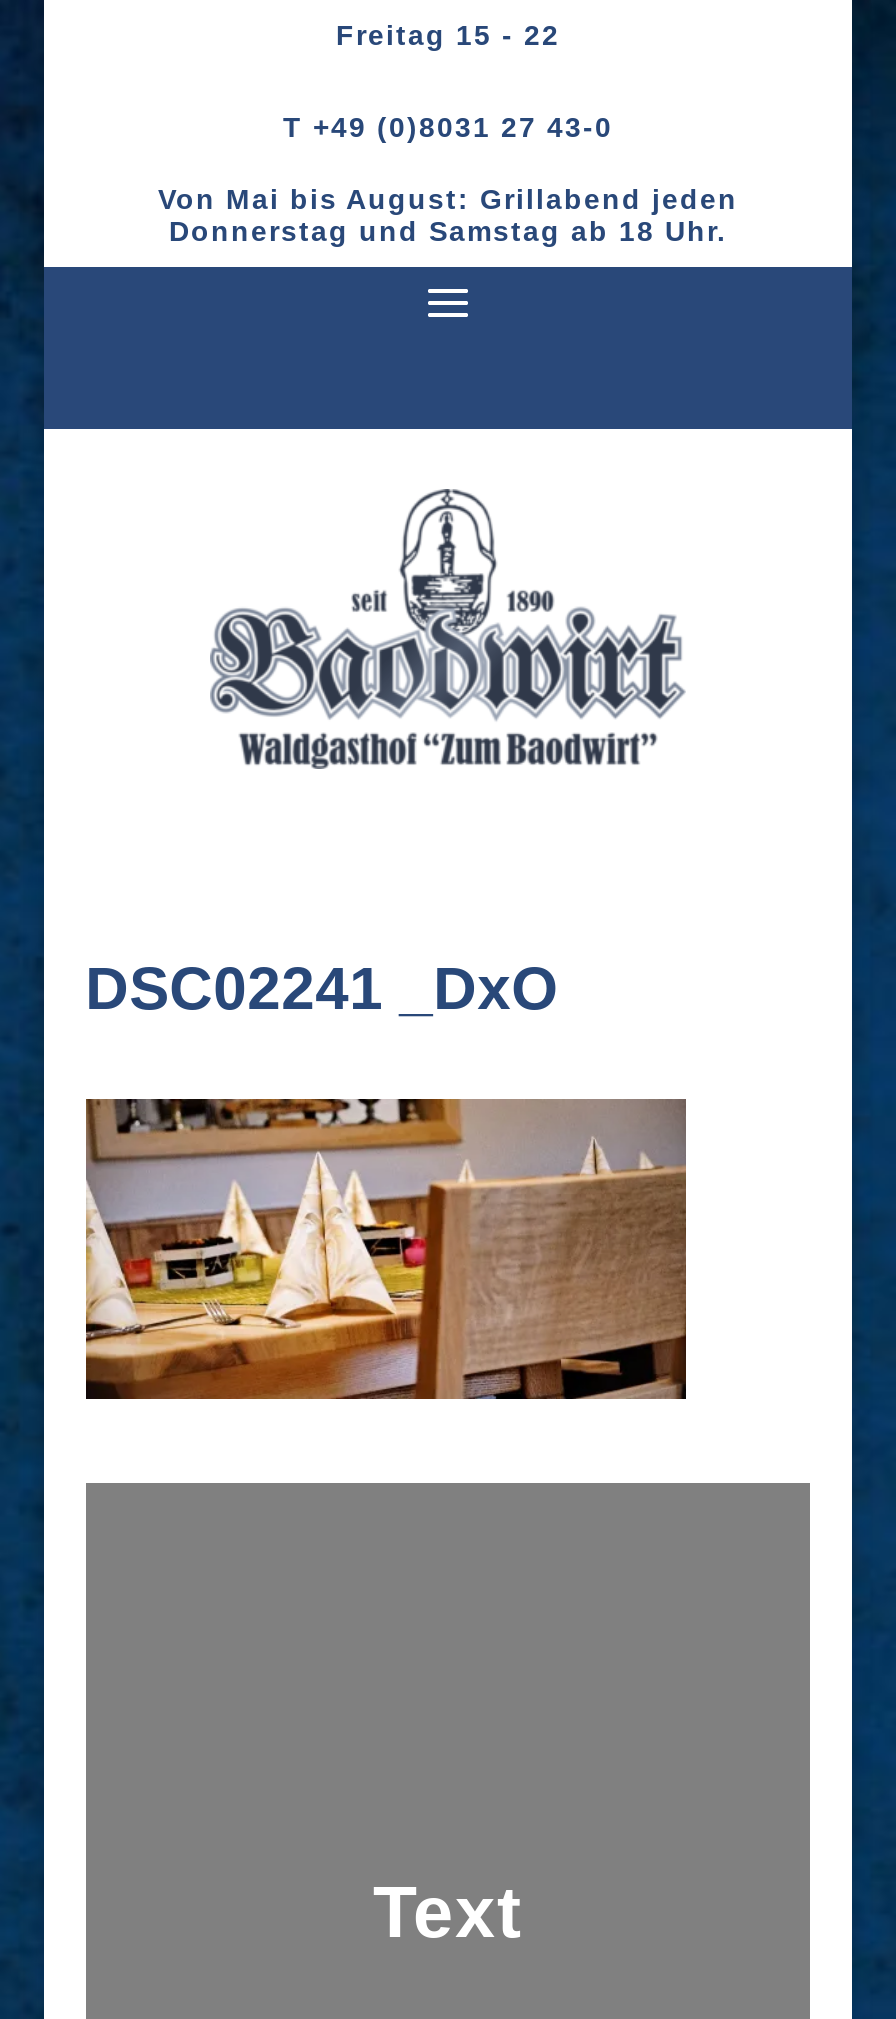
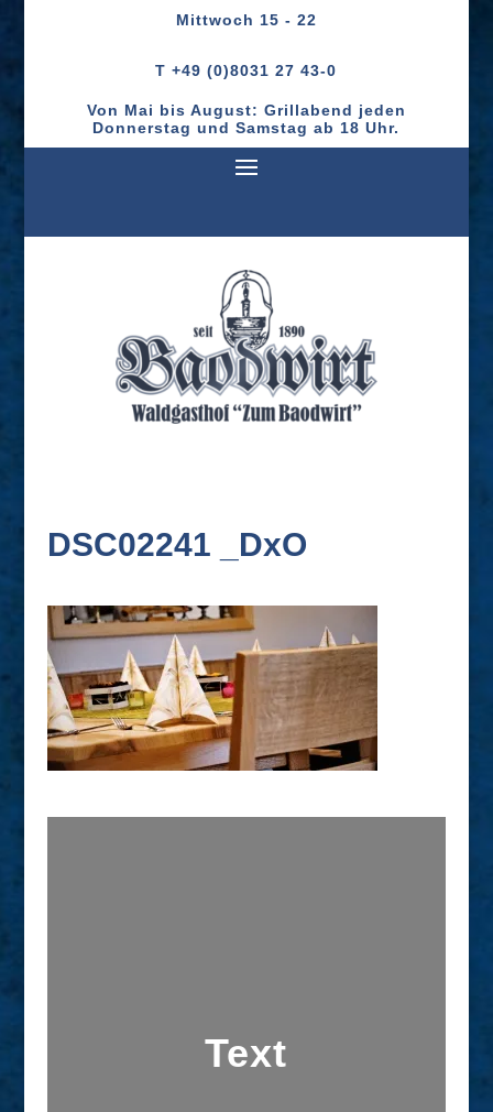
[336,19,560,51] Freitag 15 - 22 -> [176,11,317,29] Mittwoch 15 - 22

